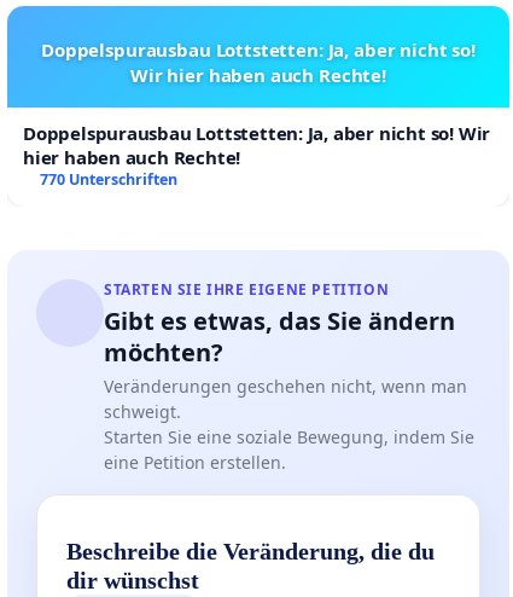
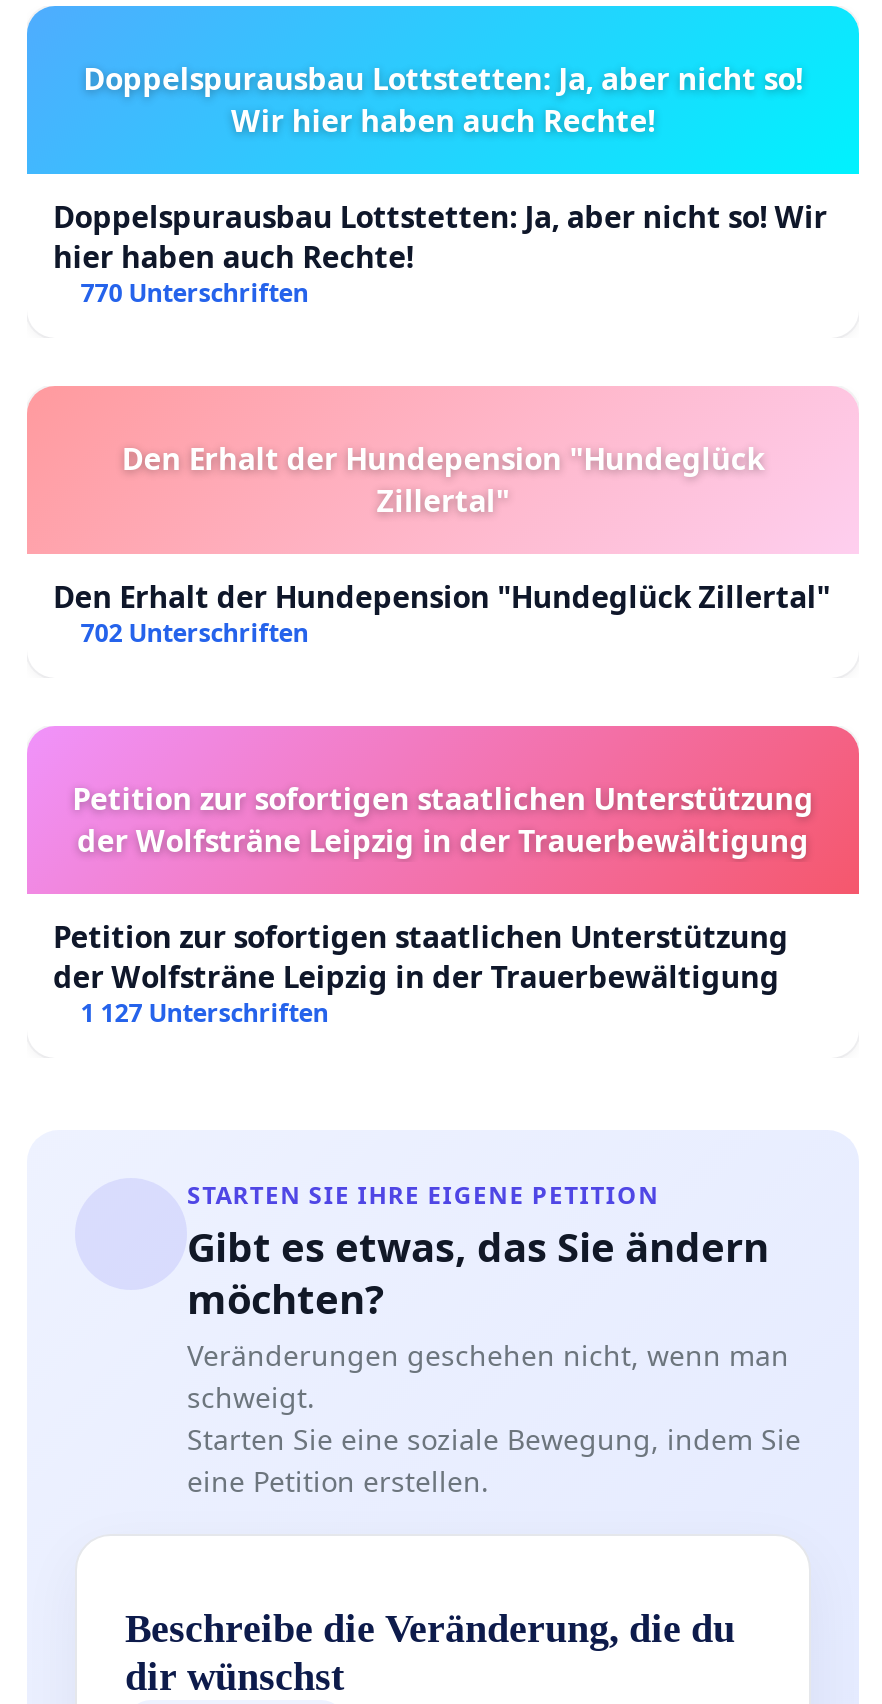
none -> [25,384,859,651] [image] | Den Erhalt der Hundepension "Hundeglück | Zillertal" | Den Erhalt der Hundepension "Hundeglück Zillertal" | 702 Unterschriften
none -> [27,724,861,1031] [image] | Petition zur sofortigen staatlichen Unterstützung | der Wolfsträne Leipzig in der Trauerbewältigung | Petition zur sofortigen staatlichen Unterstützung | der Wolfsträne Leipzig in der Trauerbewältigung | 1 127 Unterschriften

